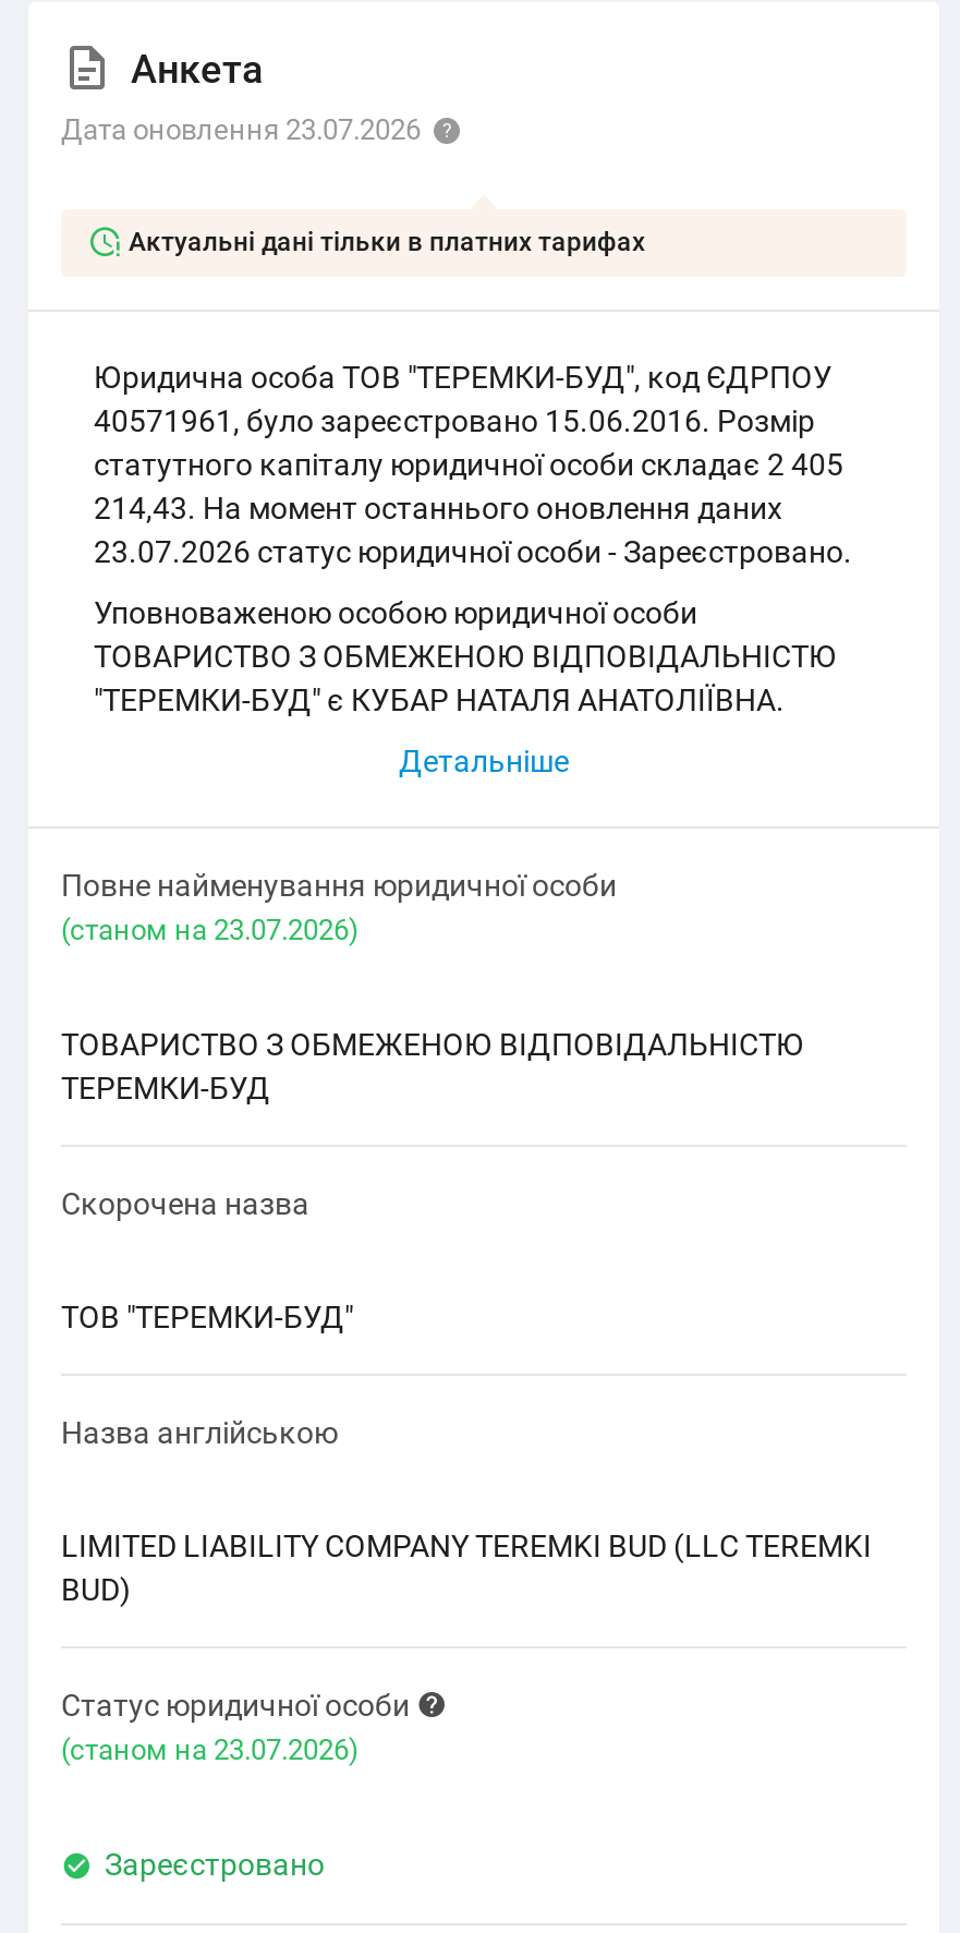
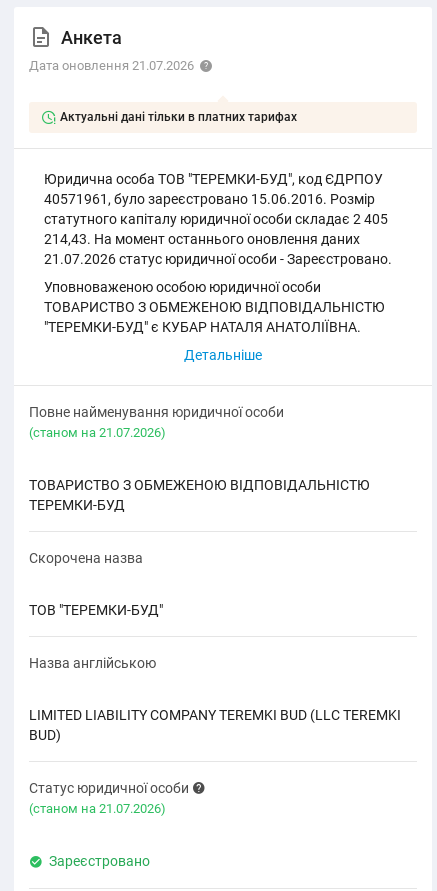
[61,113,421,146] Дата оновлення 23.07.2026 -> [29,58,194,73] Дата оновлення 21.07.2026
[94,535,852,570] 23.07.2026 статус юридичної особи - Зареєстровано. -> [44,251,392,267] 21.07.2026 статус юридичної особи - Зареєстровано.
[61,914,360,947] (cтаном на 23.07.2026) -> [29,425,166,440] (cтаном на 21.07.2026)
[61,1734,360,1767] (cтаном на 23.07.2026) -> [29,801,166,816] (cтаном на 21.07.2026)

